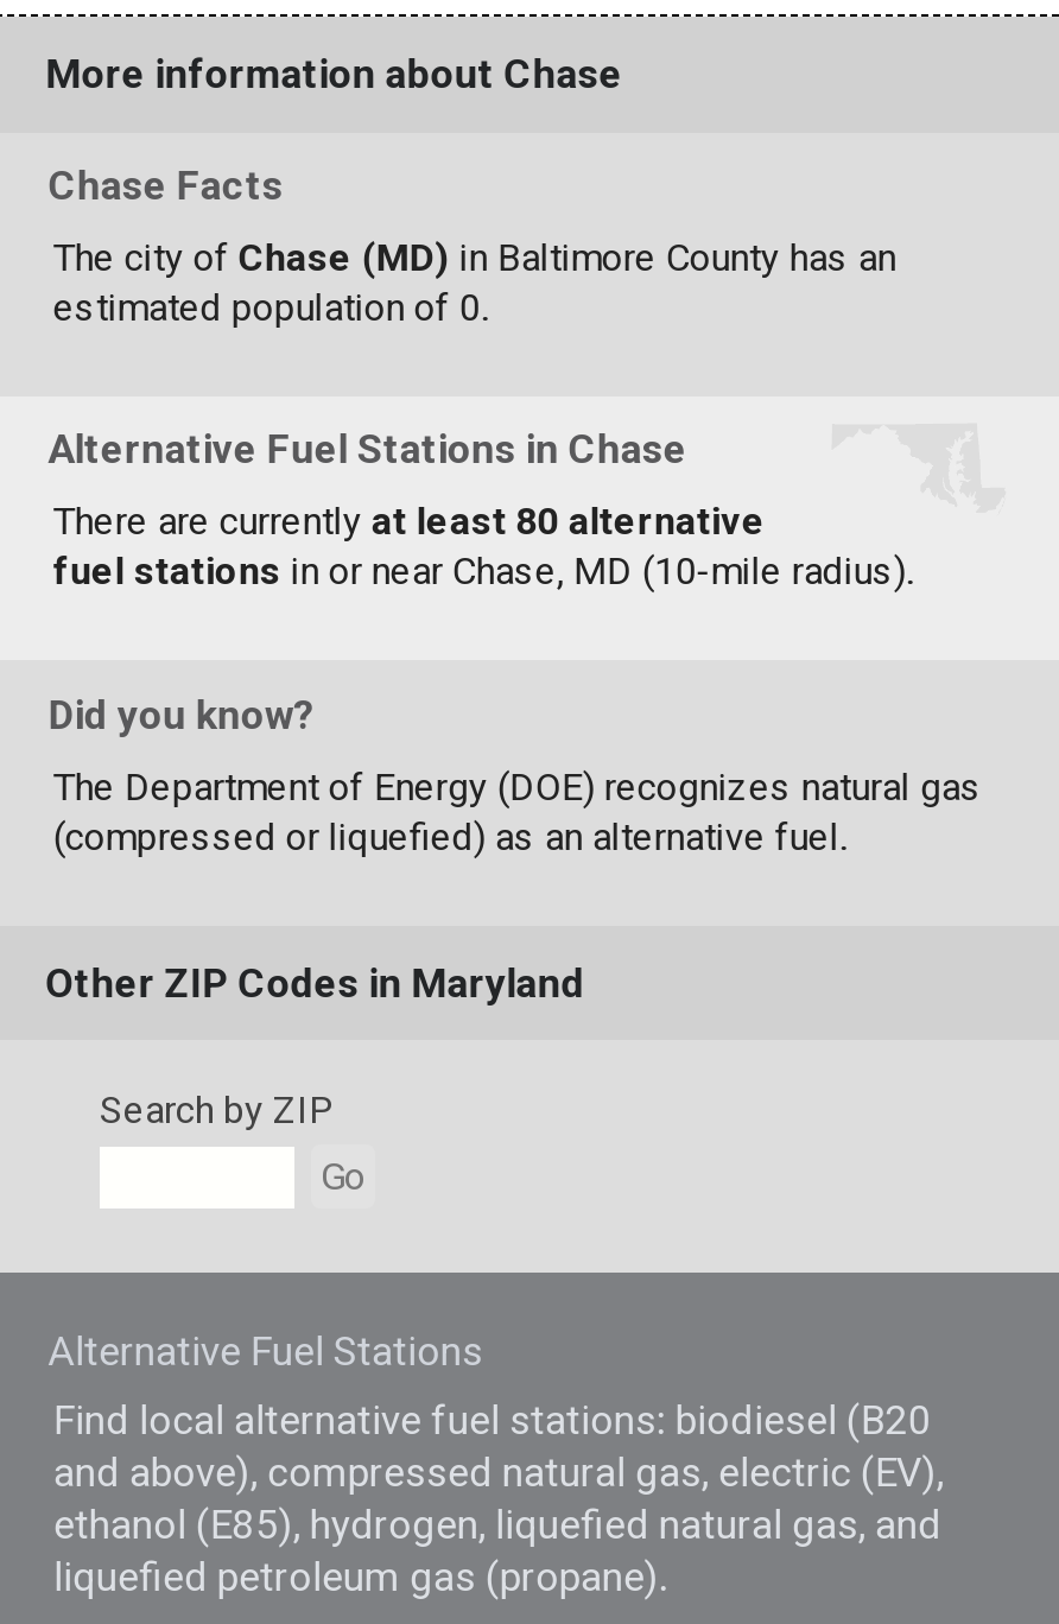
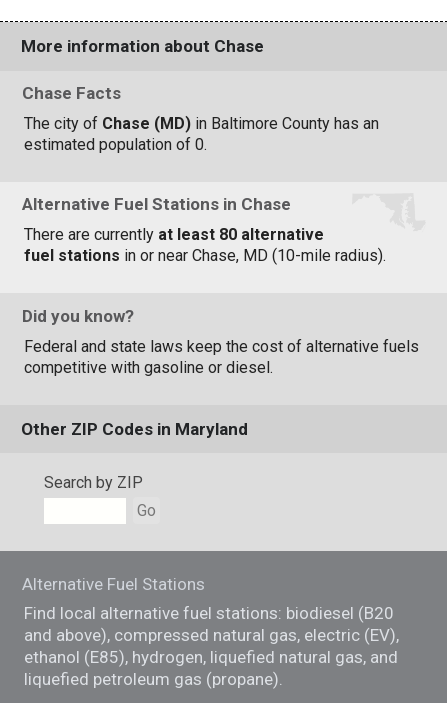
[53,764,982,859] The Department of Energy (DOE) recognizes natural gas | (compressed or liquefied) as an alternative fuel. -> [24,337,419,377] Federal and state laws keep the cost of alternative fuels | competitive with gasoline or diesel.

